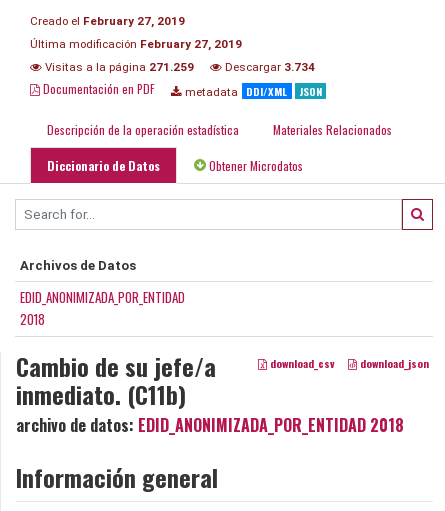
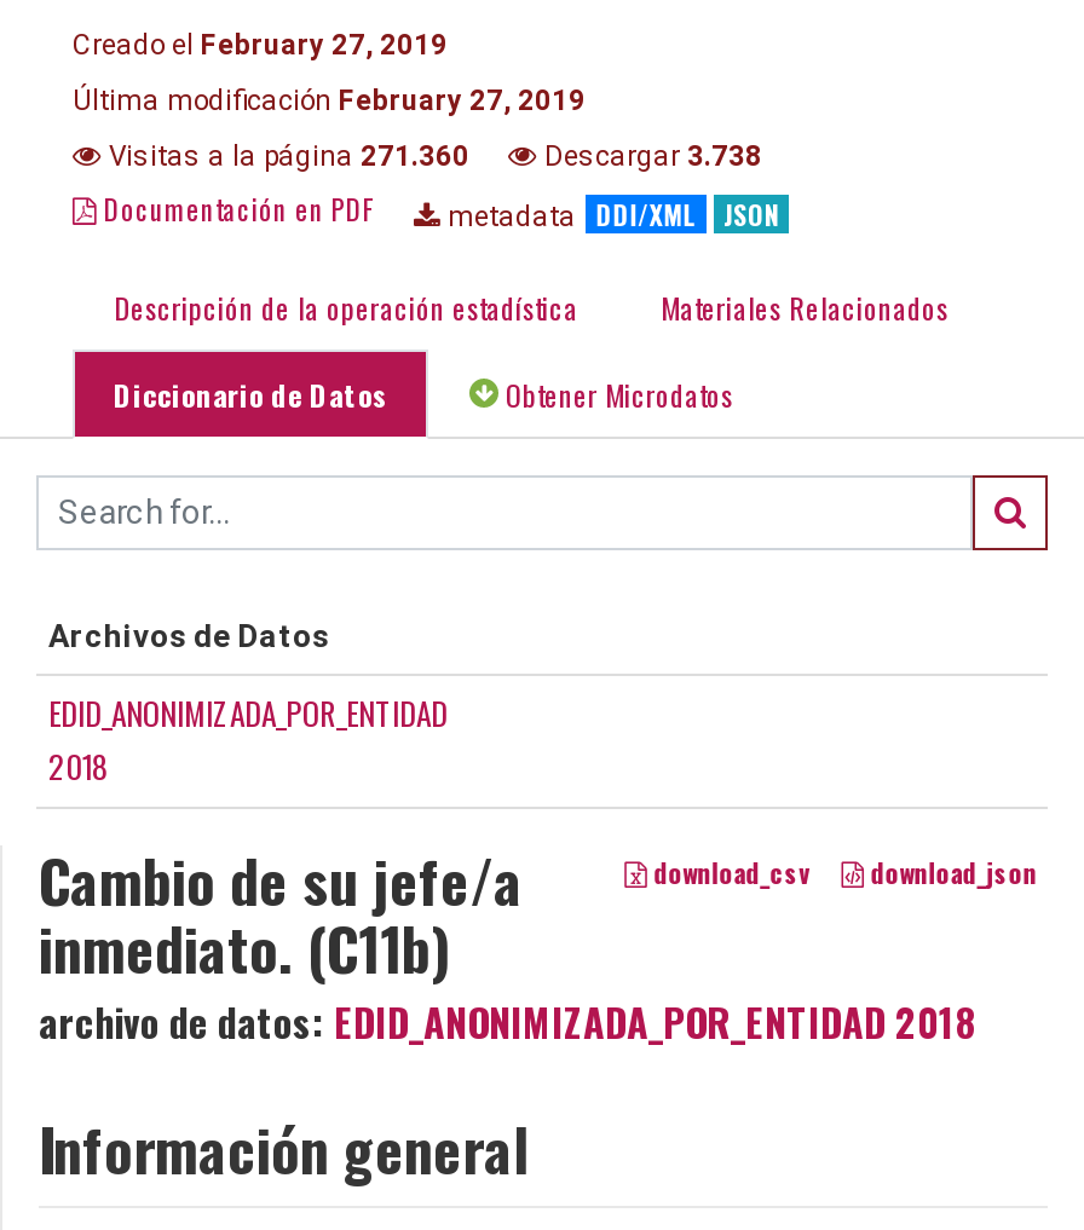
[42,60,194,74] Visitas a la página 271.259 -> [102,139,469,173] Visitas a la página 271.360
[222,60,315,74] Descargar 3.734 -> [537,139,762,173] Descargar 3.738

